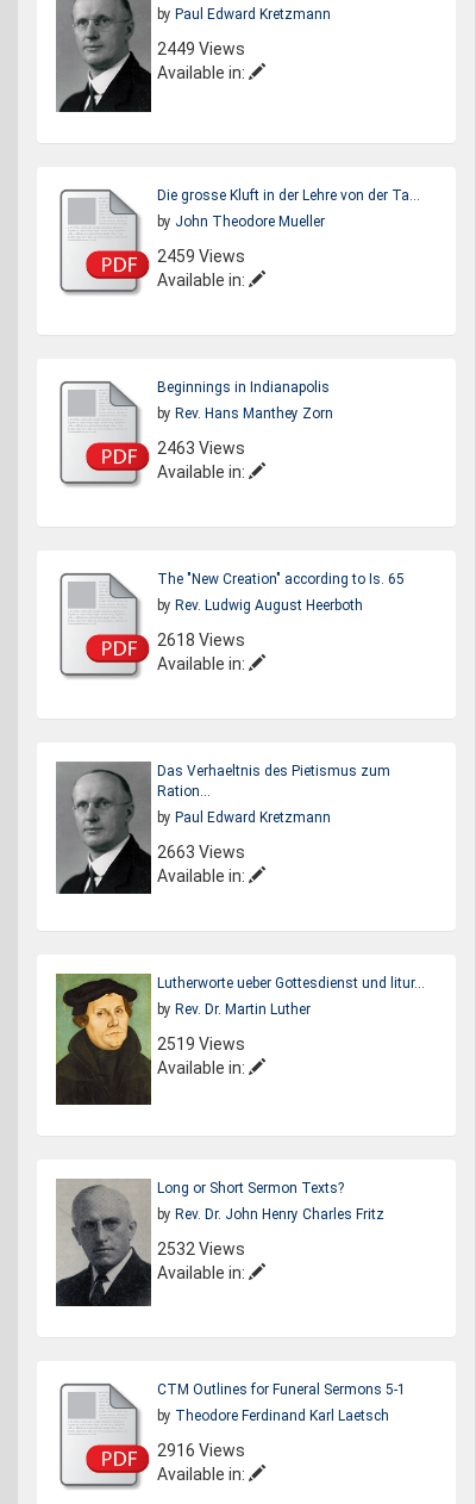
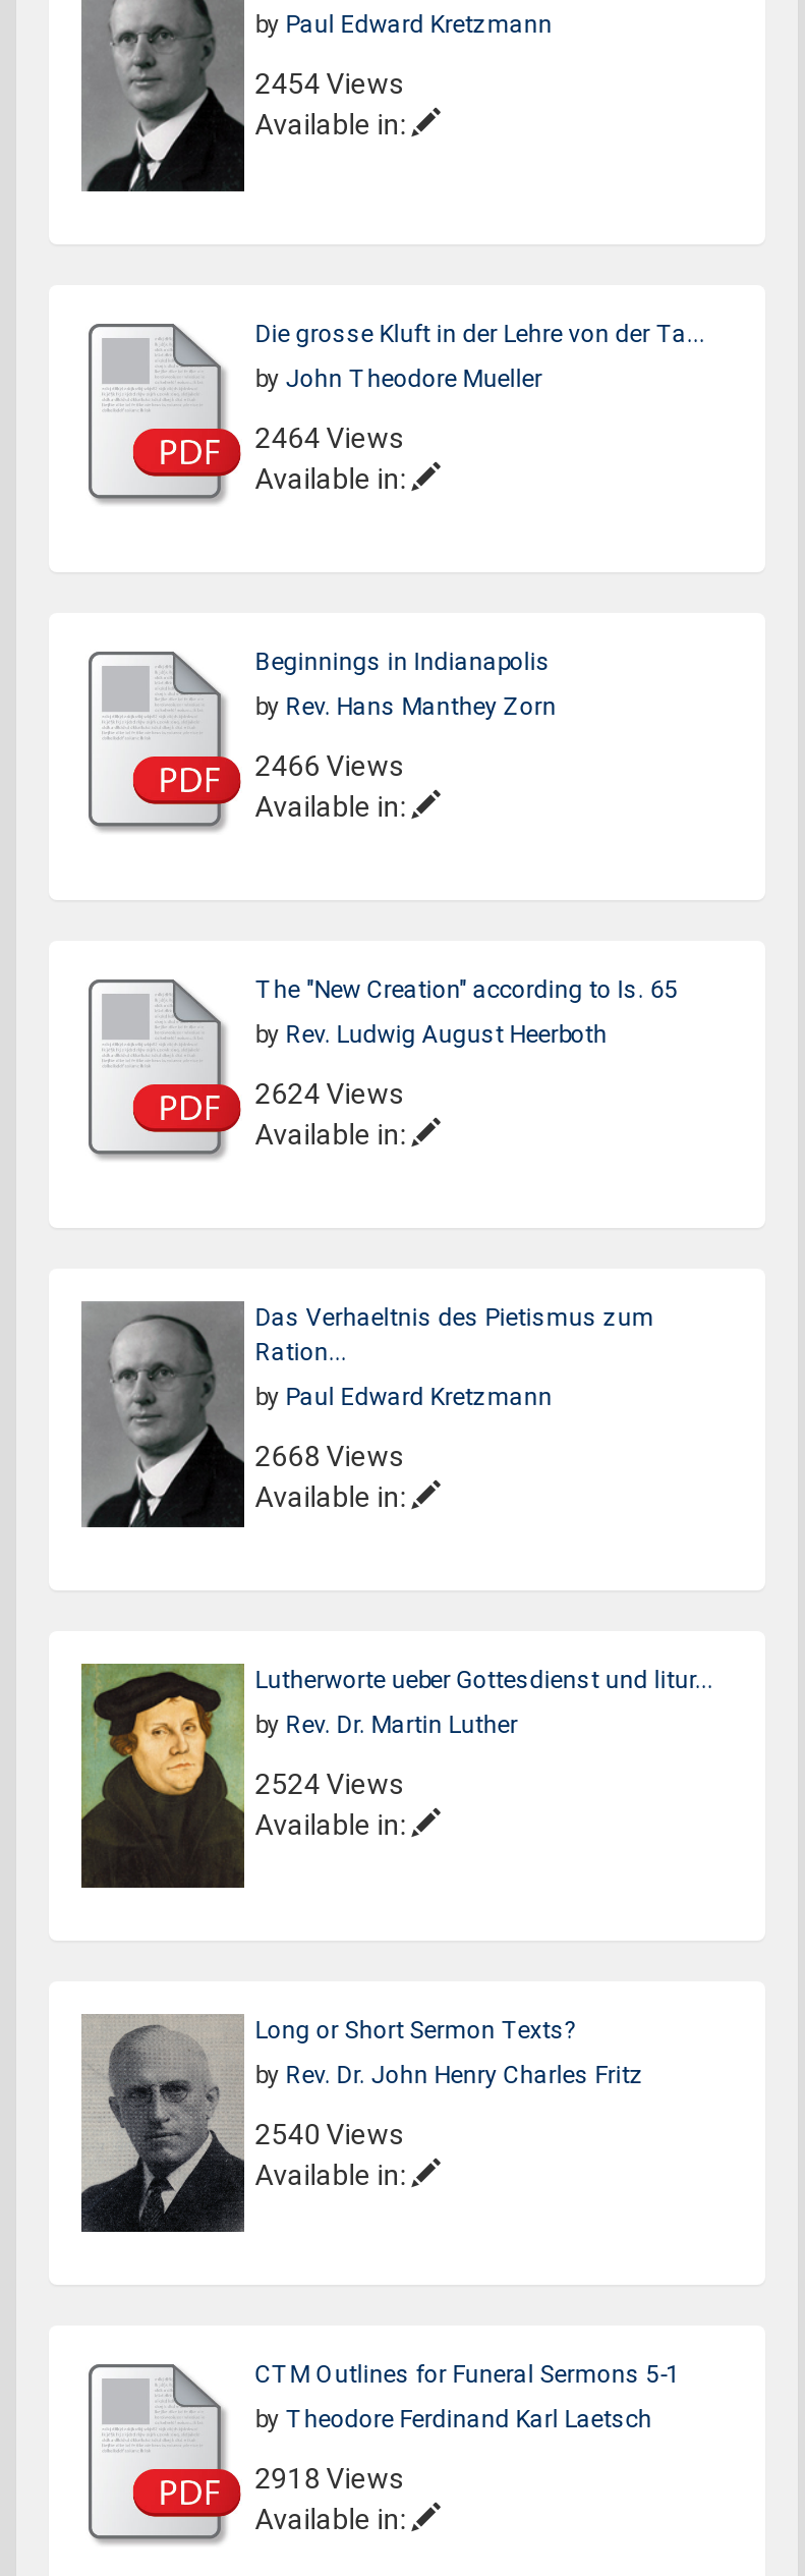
[157,39,245,58] 2449 Views -> [255,67,405,100] 2454 Views
[157,246,245,265] 2459 Views -> [255,421,405,453] 2464 Views
[157,438,245,457] 2463 Views -> [255,749,405,781] 2466 Views
[157,630,245,649] 2618 Views -> [255,1077,405,1109] 2624 Views
[157,842,245,861] 2663 Views -> [255,1439,405,1472] 2668 Views
[157,1034,245,1053] 2519 Views -> [255,1767,405,1800] 2524 Views
[157,1240,245,1259] 2532 Views -> [255,2118,405,2151] 2540 Views
[157,1441,245,1460] 2916 Views -> [255,2463,405,2495] 2918 Views

